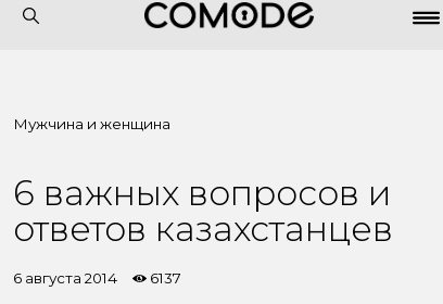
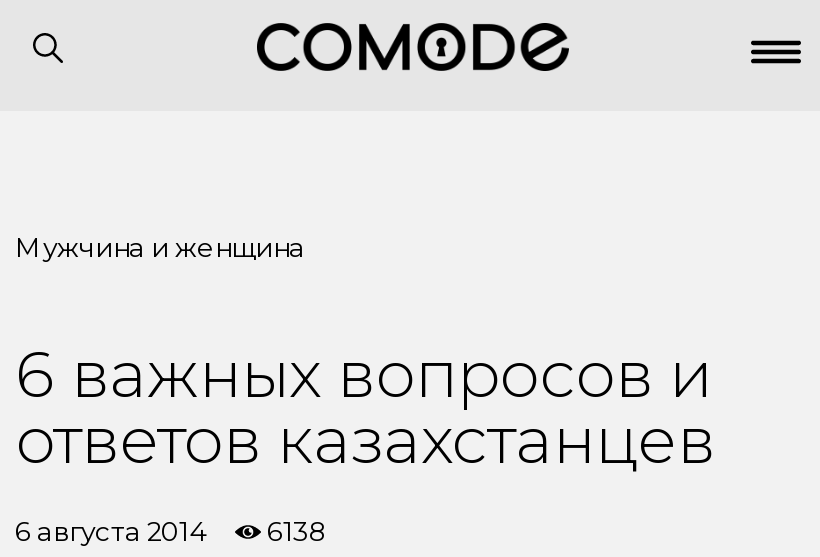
[150,269,181,287] 6137 -> [267,515,327,547] 6138

